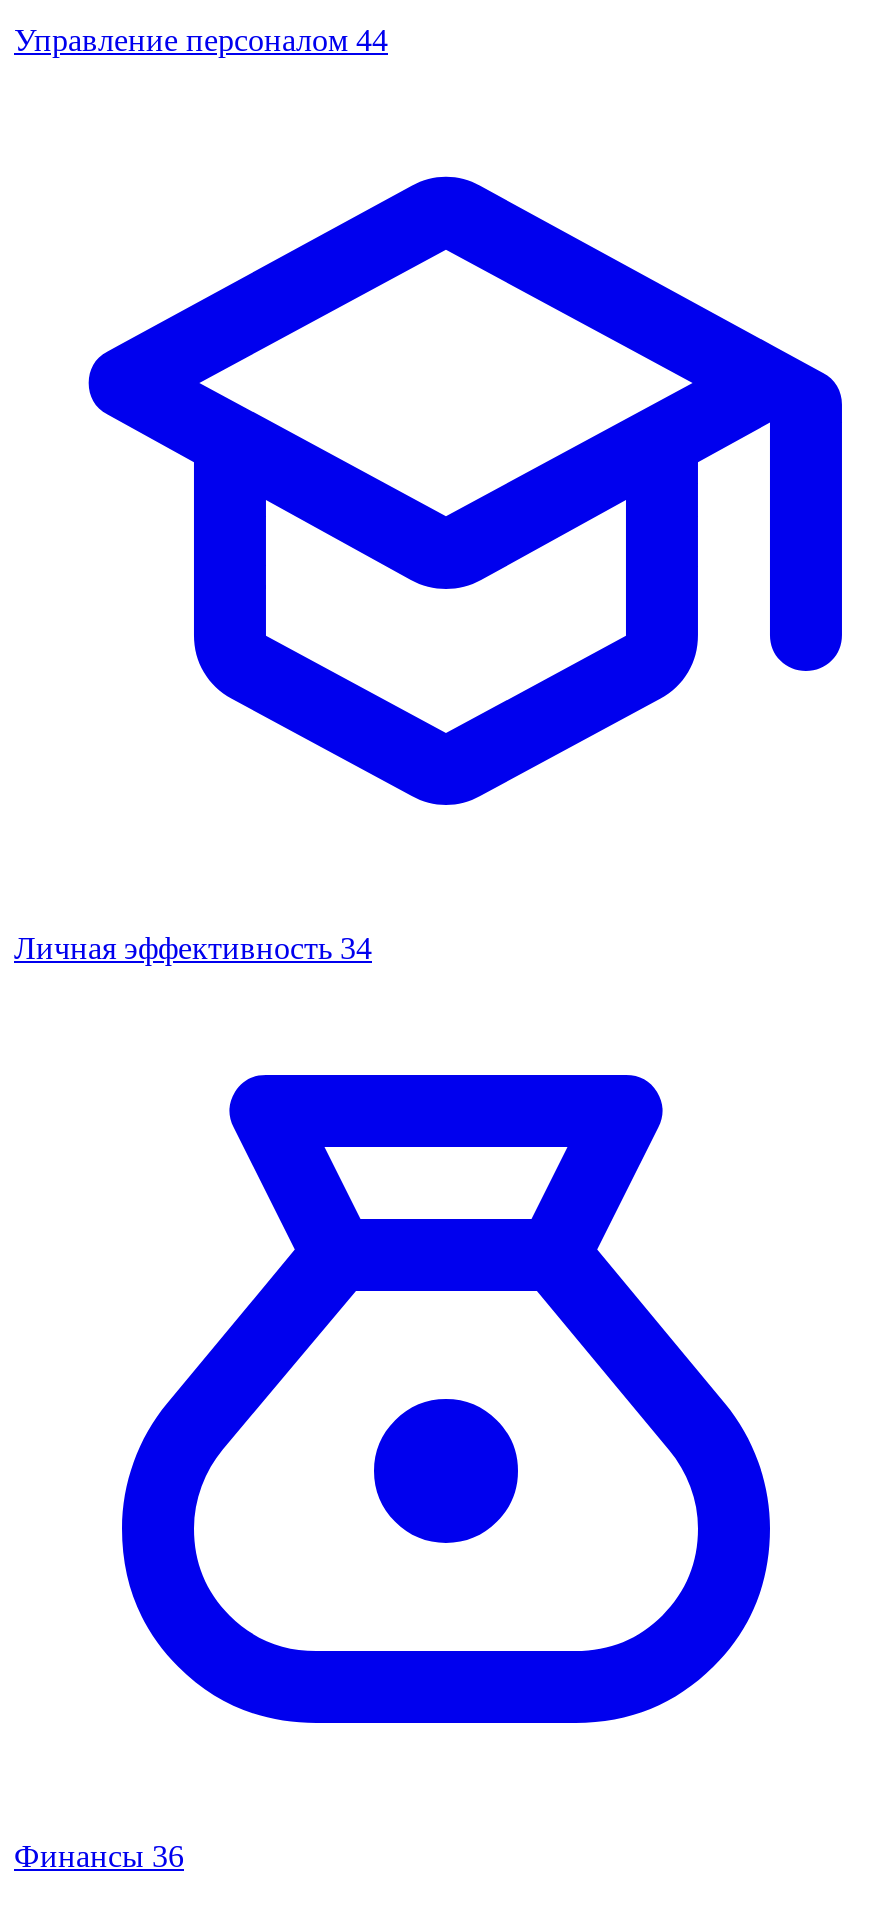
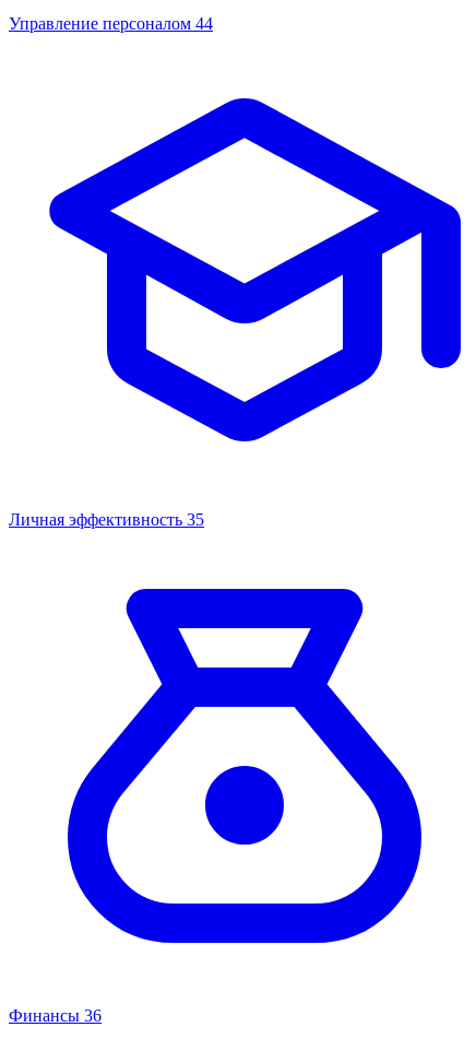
[14,931,372,965] Личная эффективность 34 -> [9,510,204,529] Личная эффективность 35

